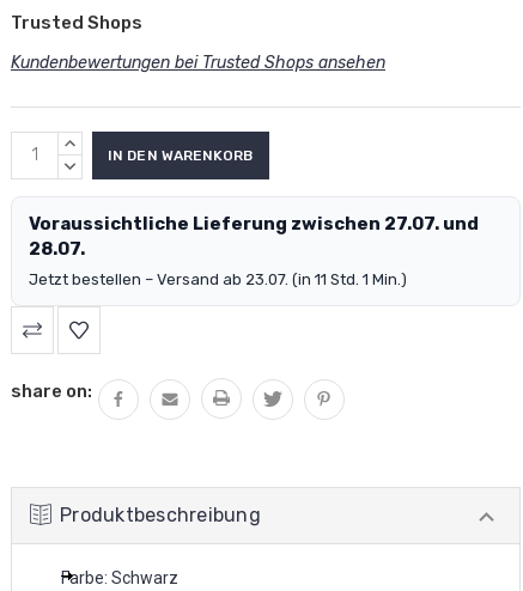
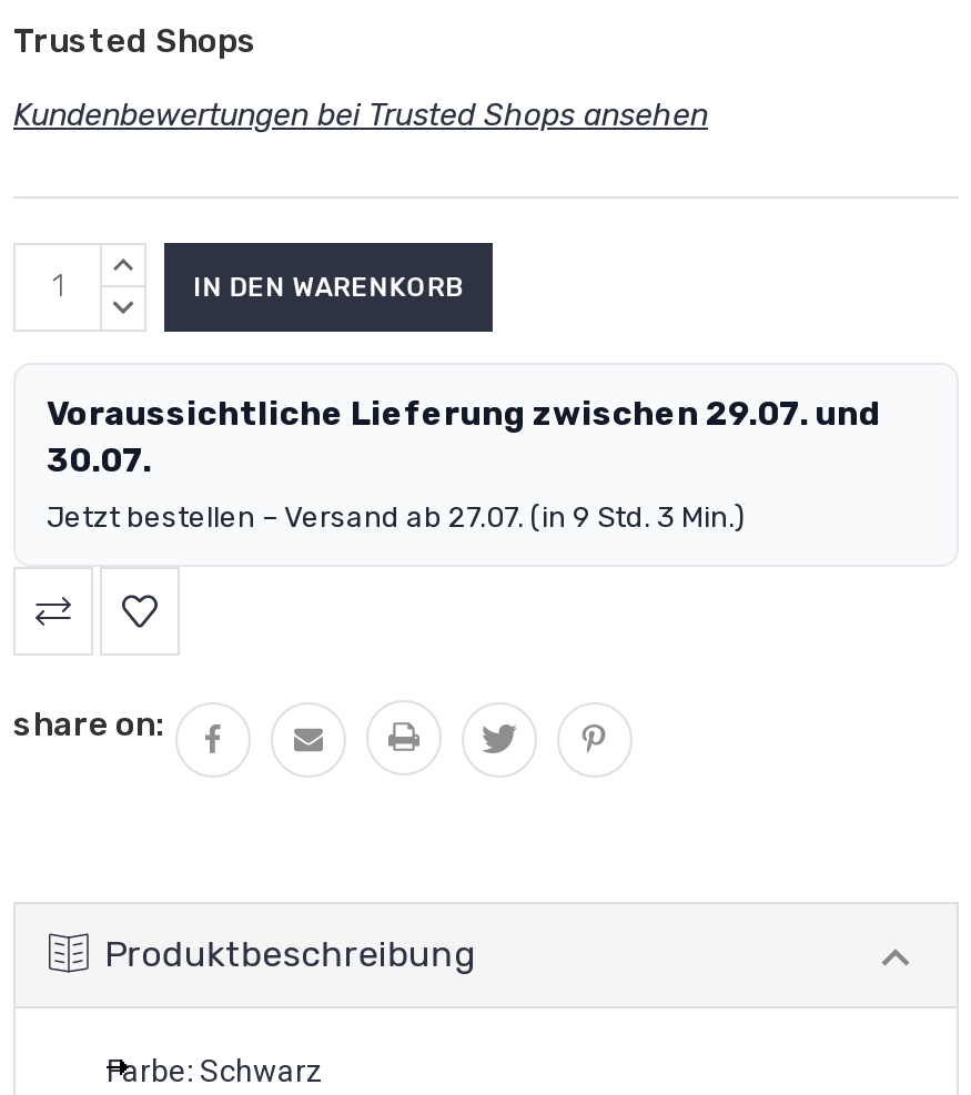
[29,213,479,234] Voraussichtliche Lieferung zwischen 27.07. und -> [47,394,881,434] Voraussichtliche Lieferung zwischen 29.07. und
[29,238,85,260] 28.07. -> [47,440,151,480] 30.07.
[29,270,407,288] Jetzt bestellen – Versand ab 23.07. (in 11 Std. 1 Min.) -> [47,500,746,534] Jetzt bestellen – Versand ab 27.07. (in 9 Std. 3 Min.)

